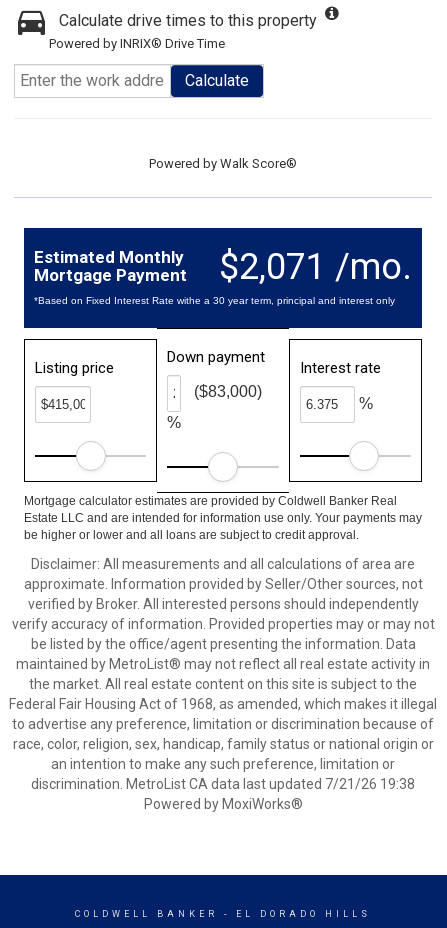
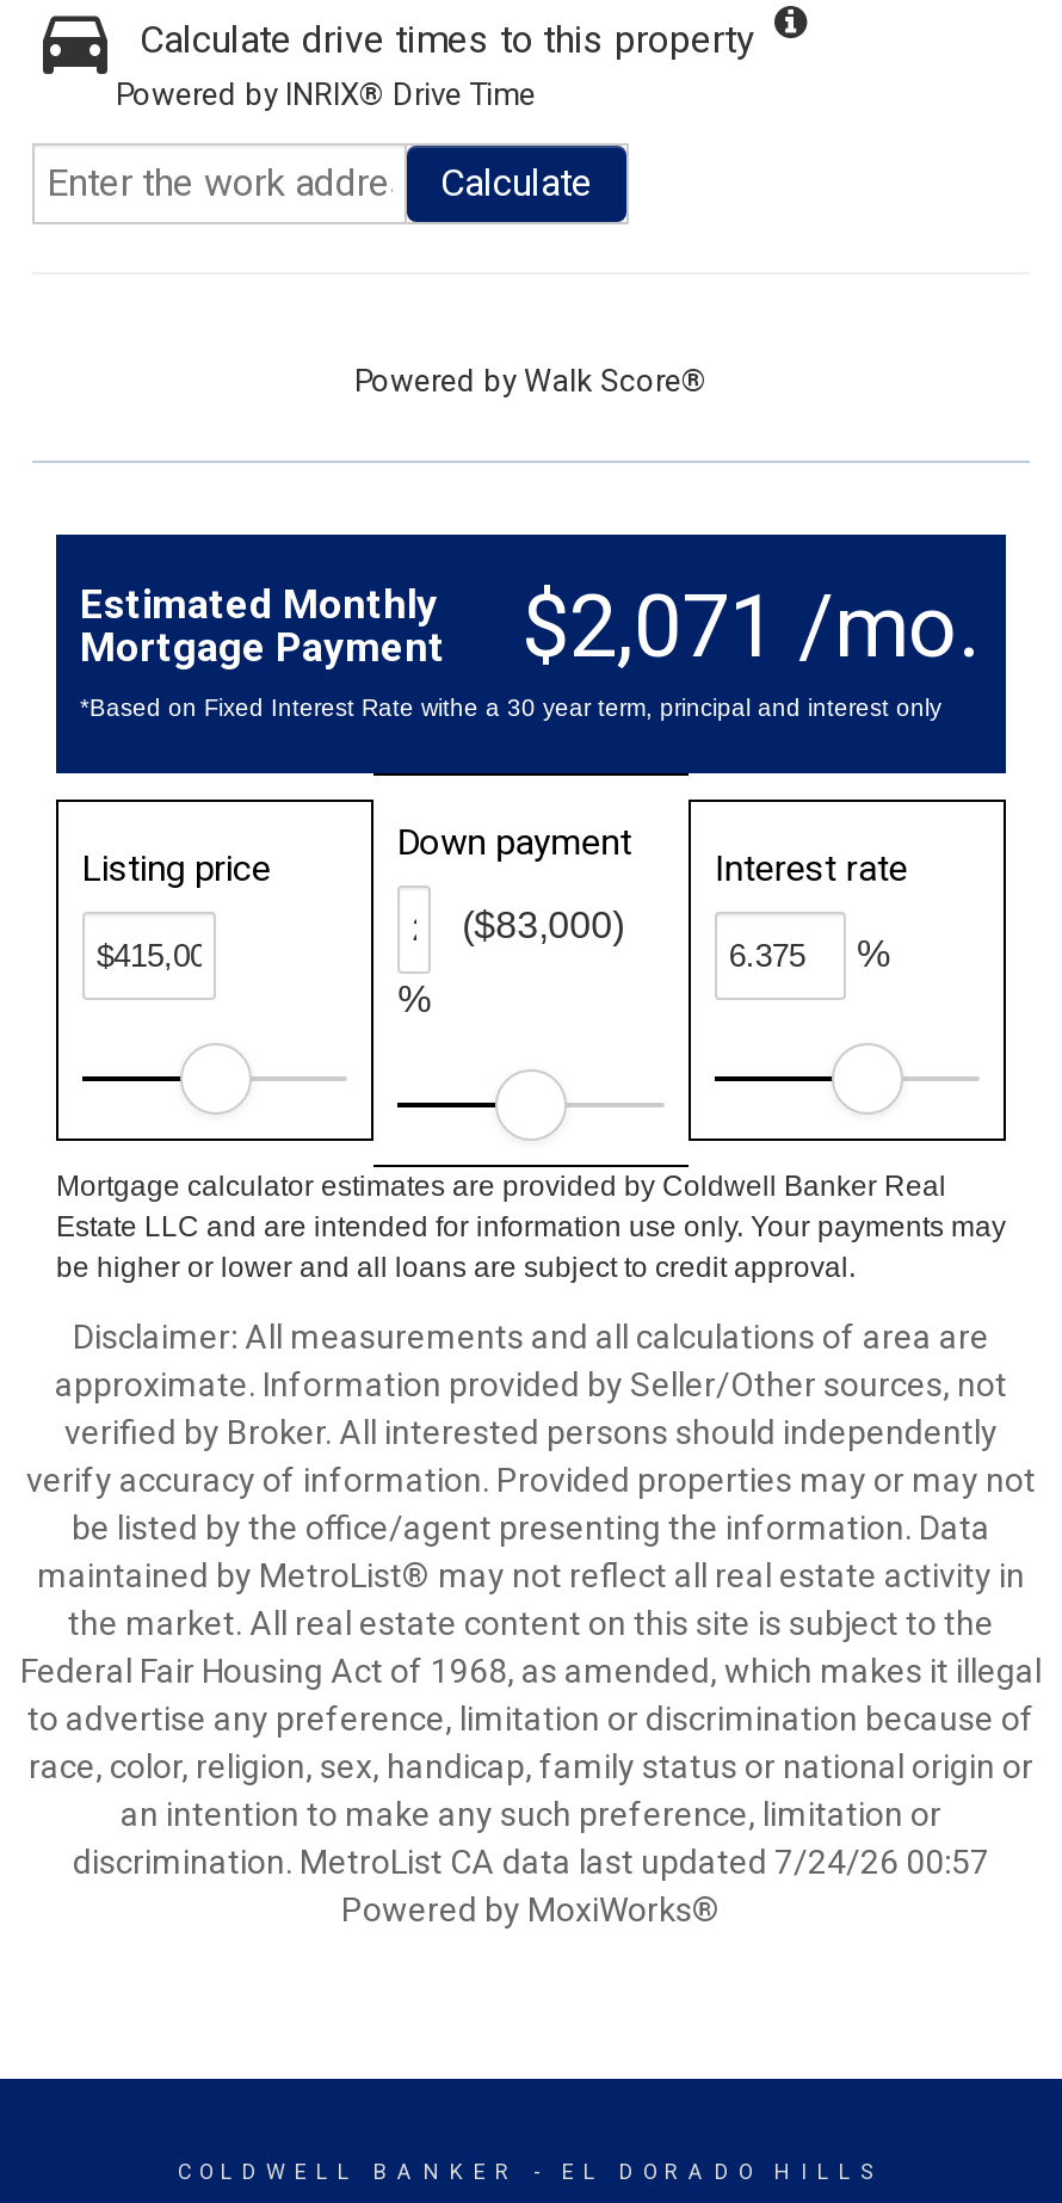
[31,776,415,792] discrimination. MetroList CA data last updated 7/21/26 19:38 -> [73,1843,989,1881] discrimination. MetroList CA data last updated 7/24/26 00:57

